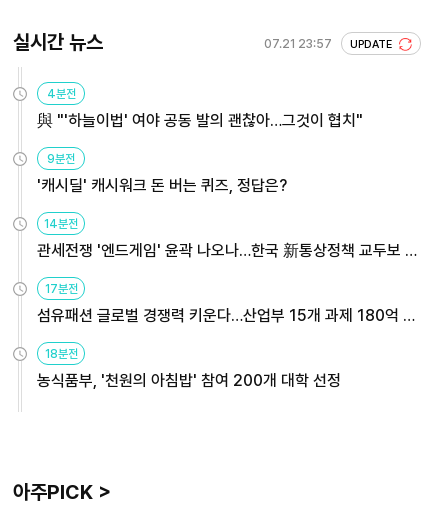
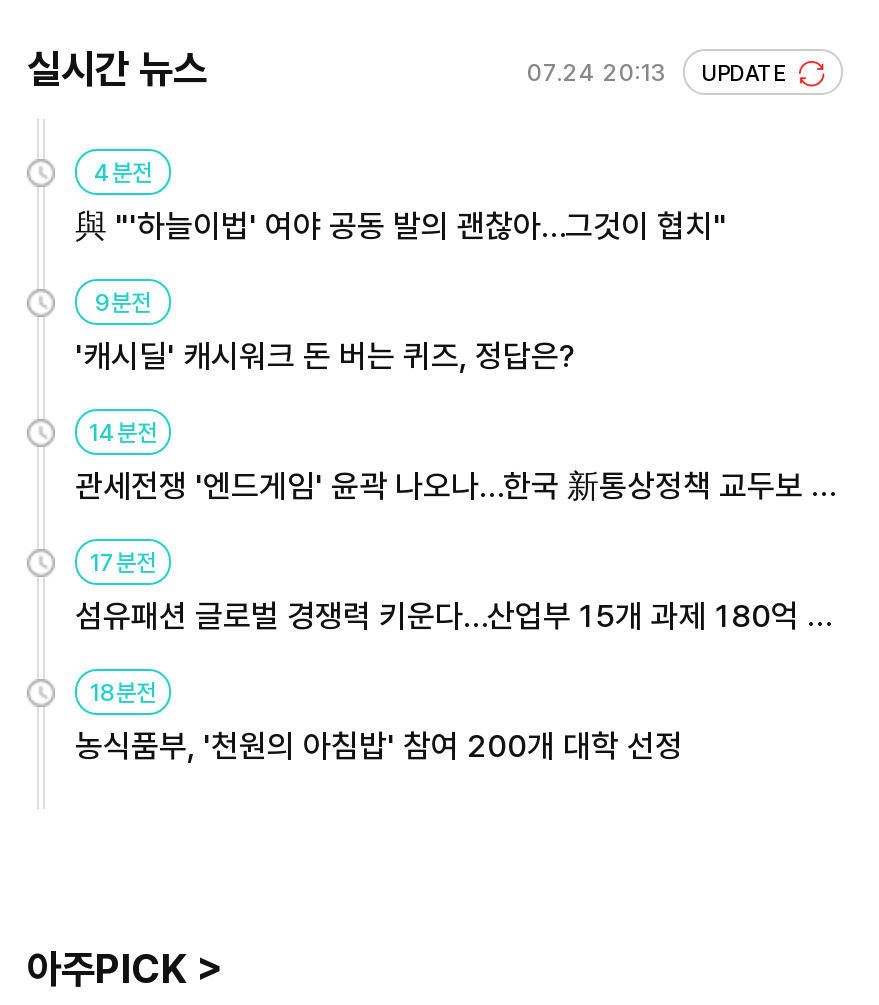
[264,37,395,51] 07.21 23:57 UPDATE -> [527,58,791,86] 07.24 20:13 UPDATE

